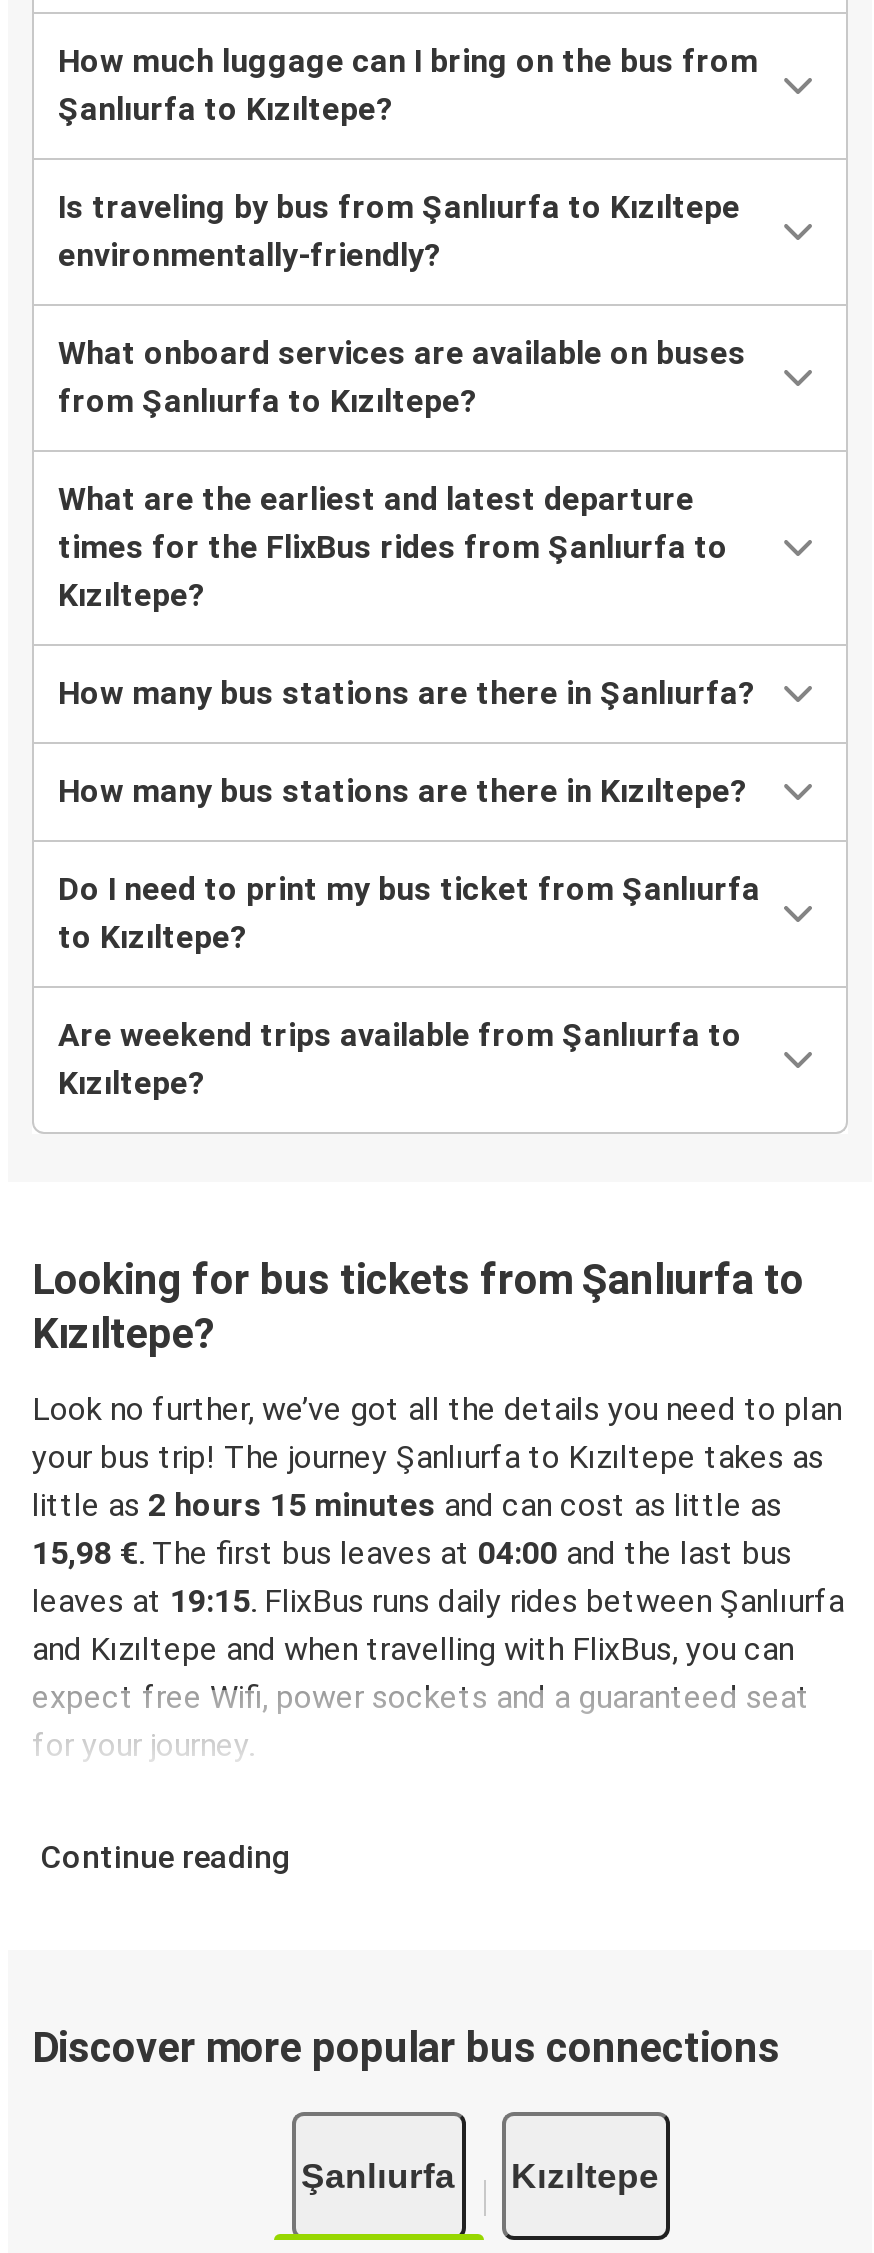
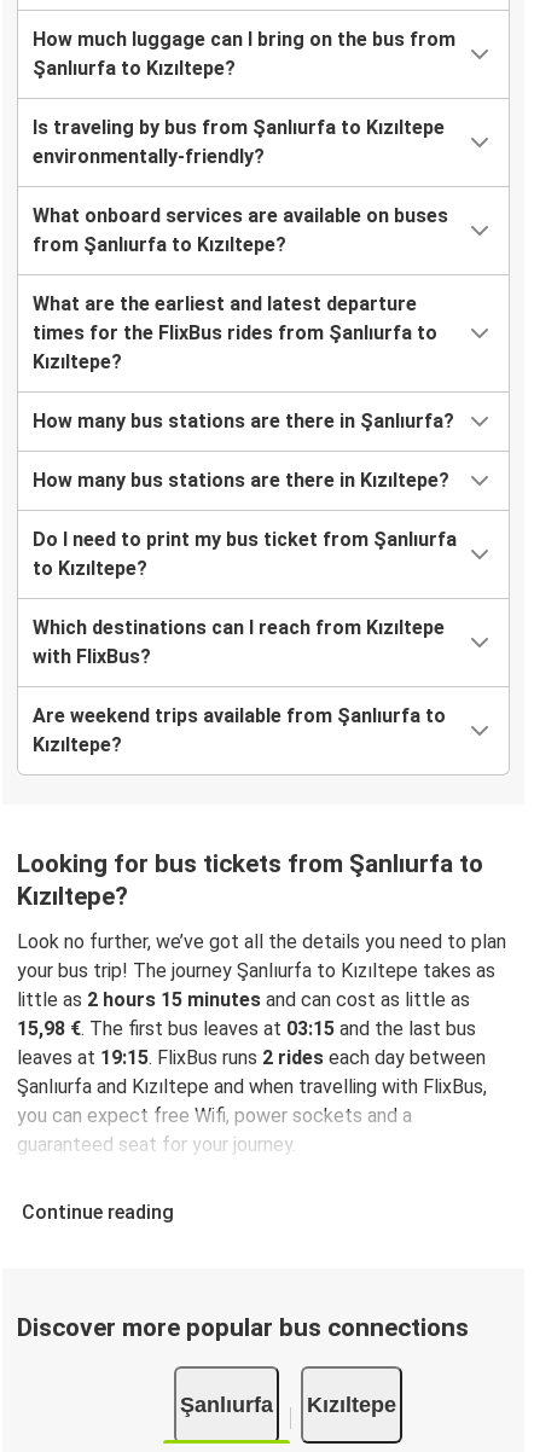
none -> [33,616,445,668] Which destinations can I reach from Kızıltepe | with FlixBus?
[32,1535,844,1765] 15,98 €. The first bus leaves at 04:00 and the last bus | leaves at 19:15. FlixBus runs daily rides between Şanlıurfa | and Kızıltepe and when travelling with FlixBus, you can | expect free Wifi, power sockets and a guaranteed seat | for your journey. -> [17,1017,487,1156] 15,98 €. The first bus leaves at 03:15 and the last bus | leaves at 19:15. FlixBus runs 2 rides each day between | Şanlıurfa and Kızıltepe and when travelling with FlixBus, | you can expect free Wifi, power sockets and a | guaranteed seat for your journey.

